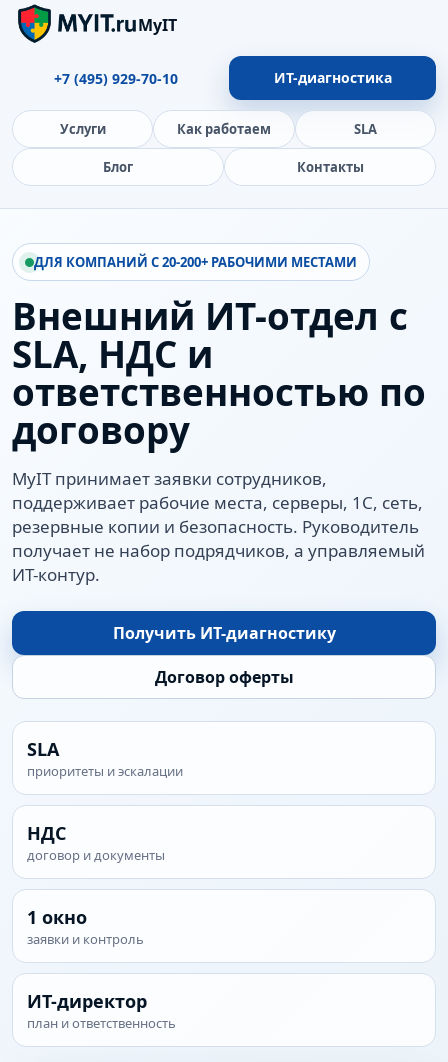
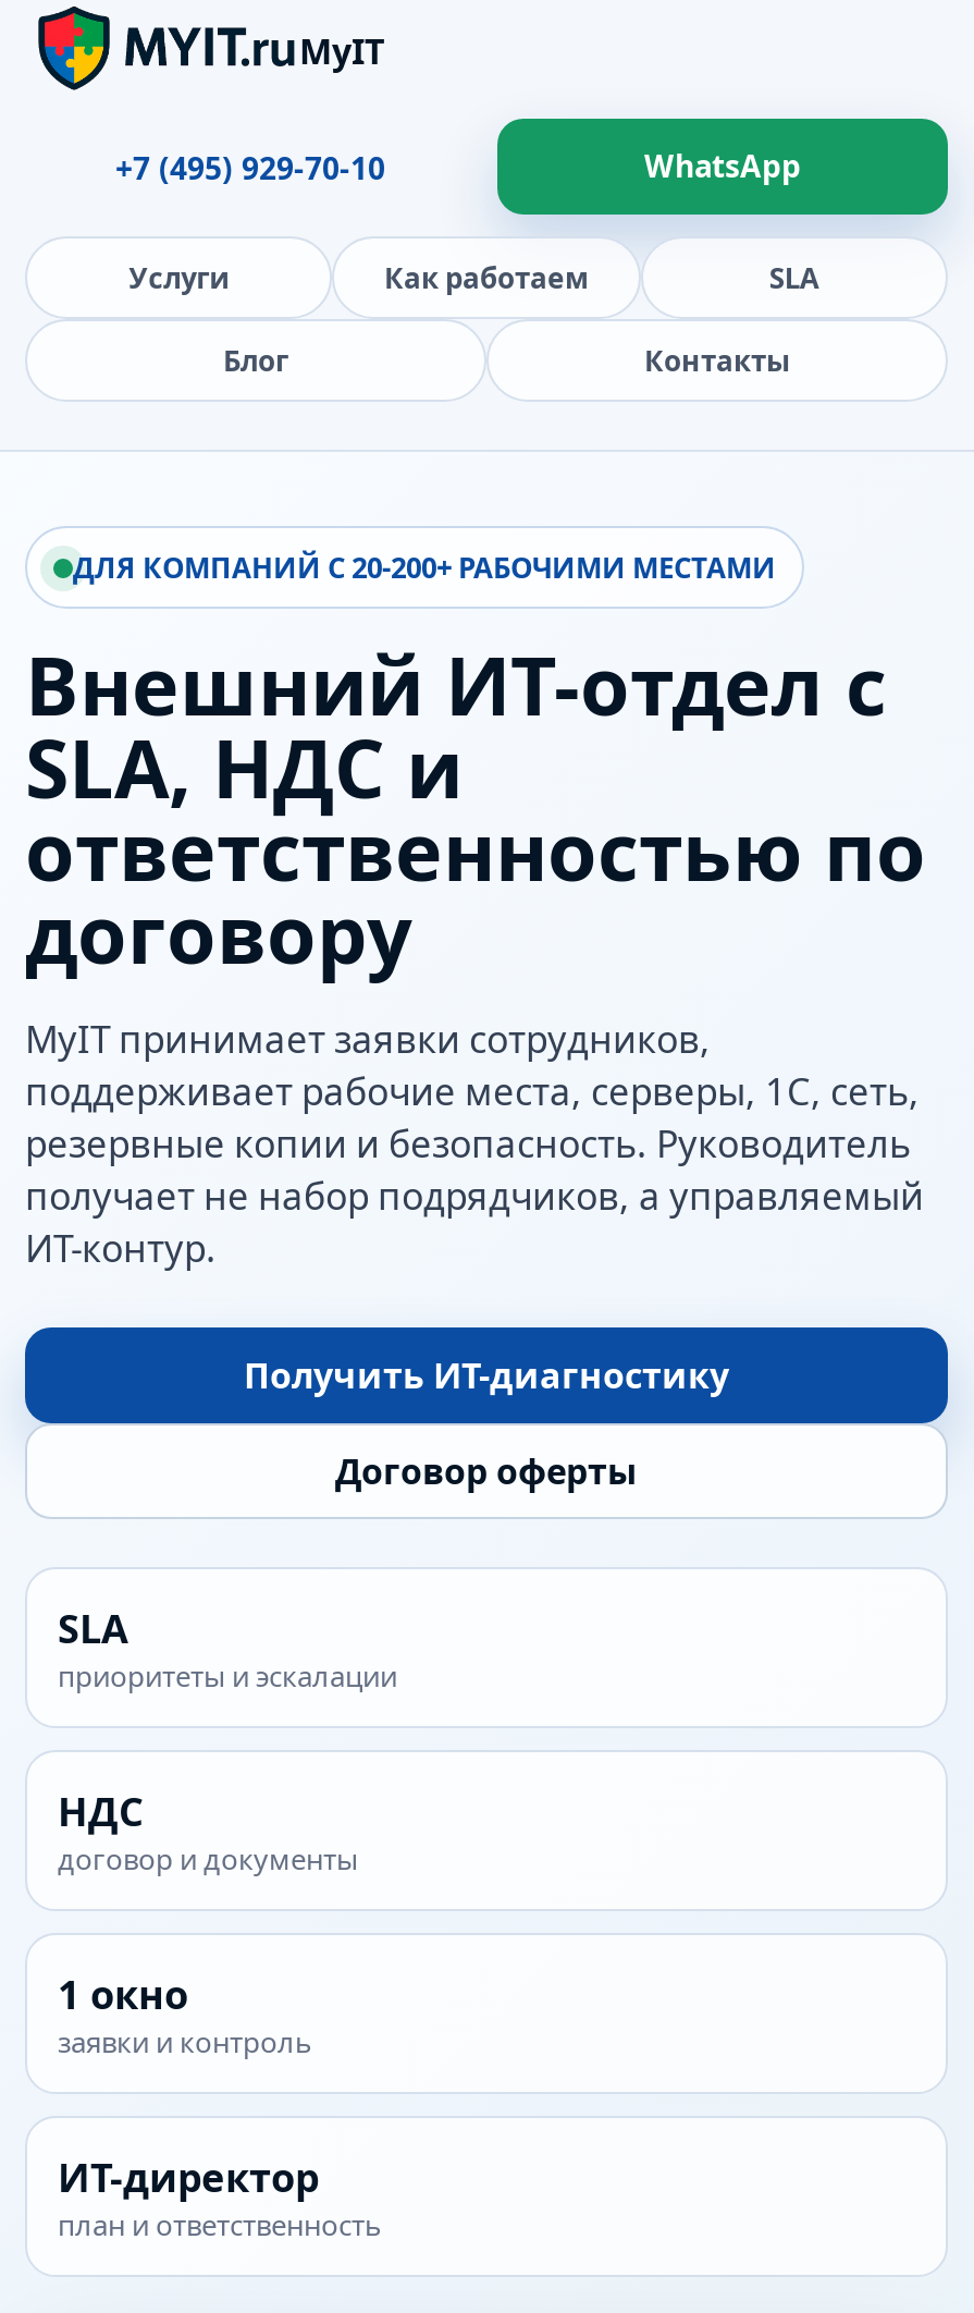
[273,68,391,87] ИТ-диагностика -> [644,145,801,186] WhatsApp

